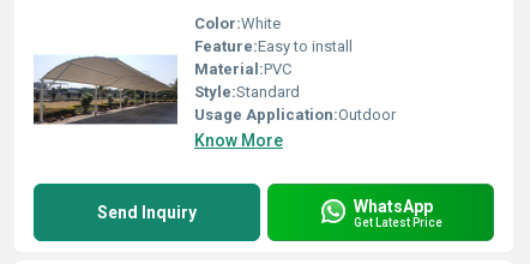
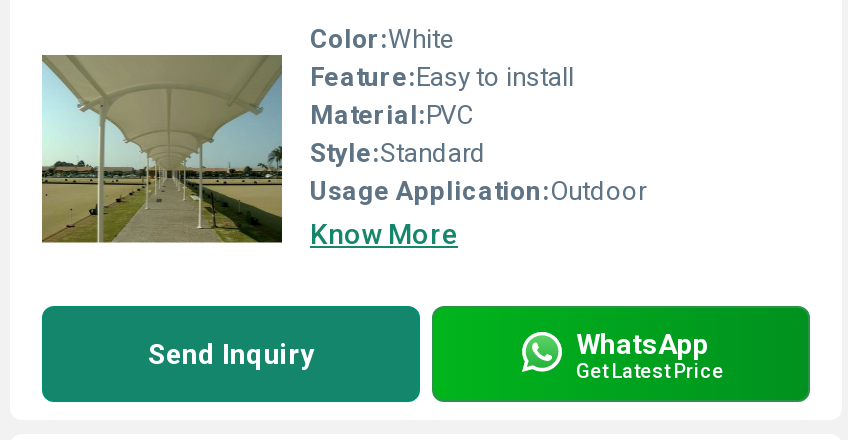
[32,32,177,145] [image] -> [40,52,284,244] [image]

